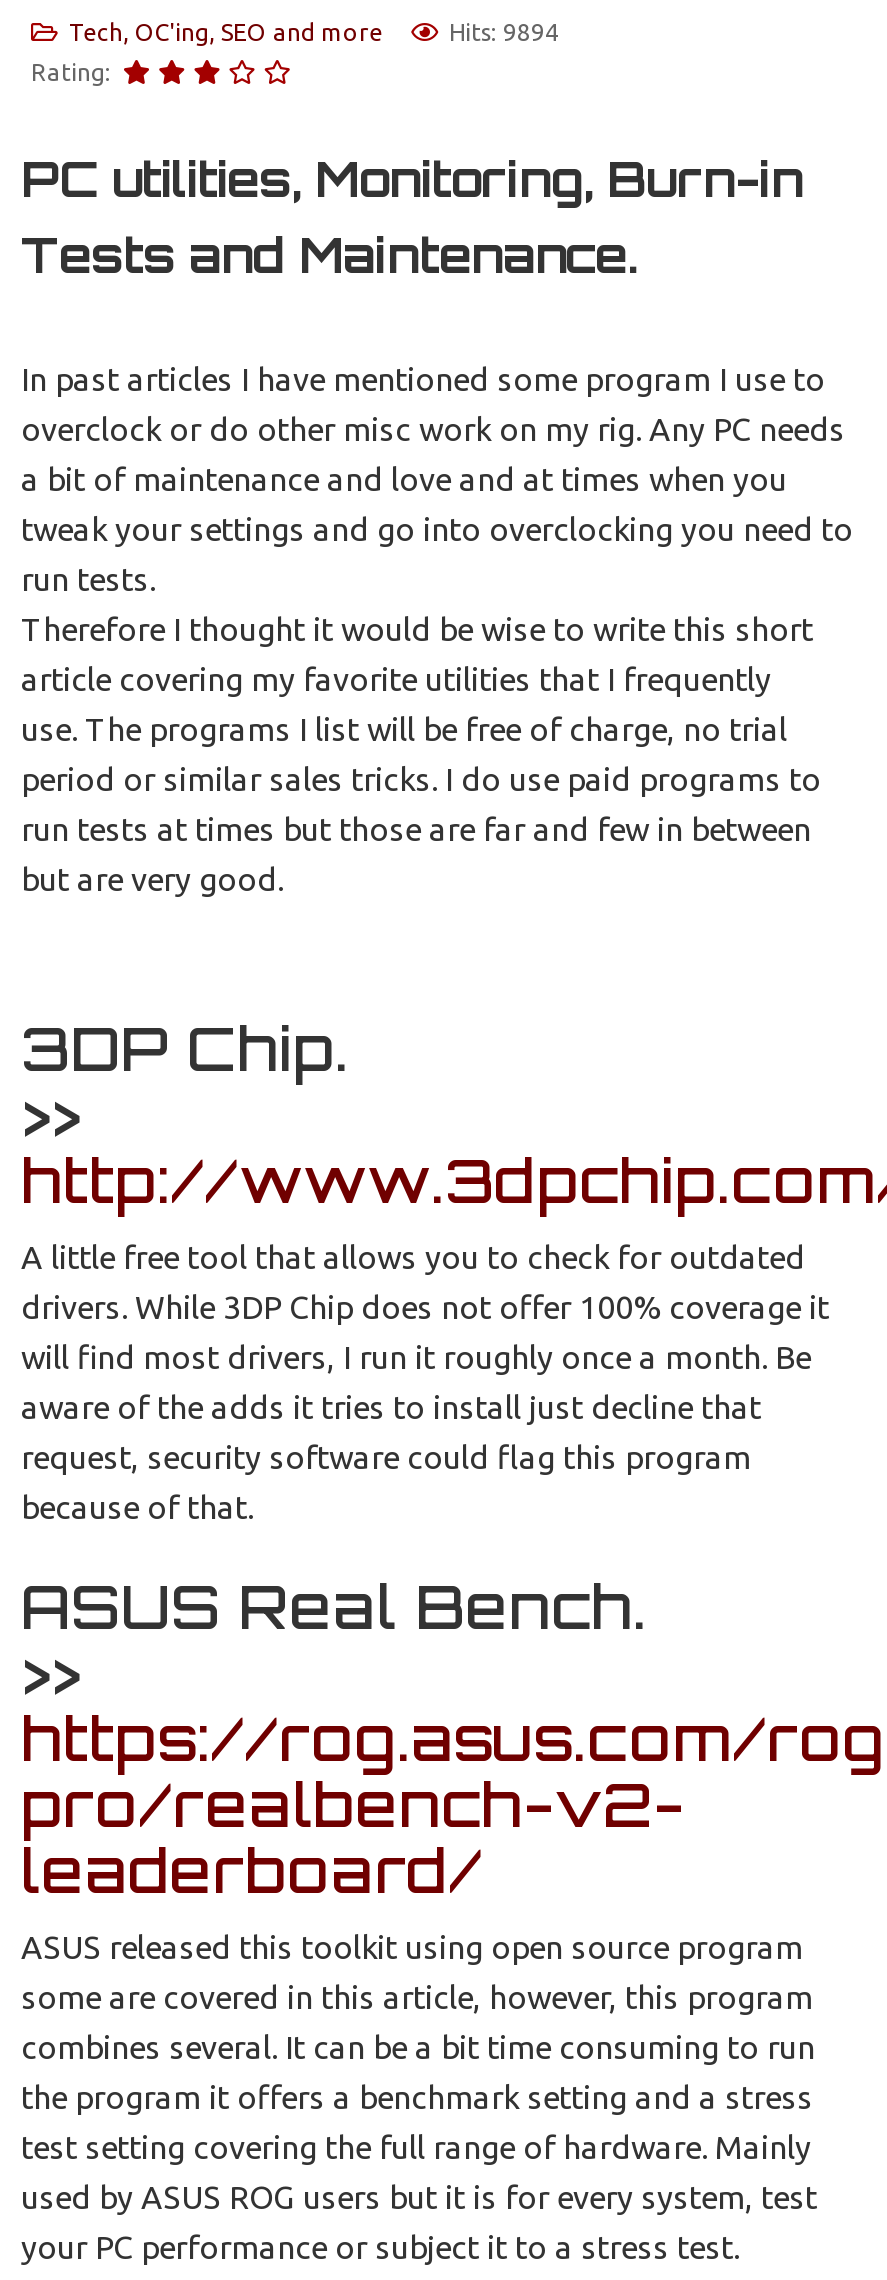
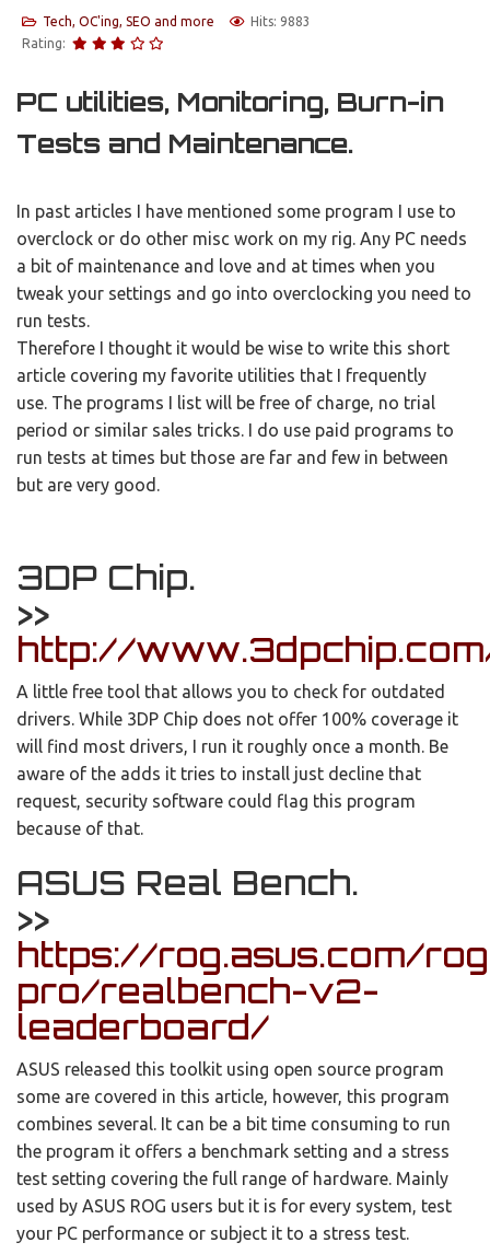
[449,19,559,45] Hits: 9894 -> [250,14,311,28] Hits: 9883

